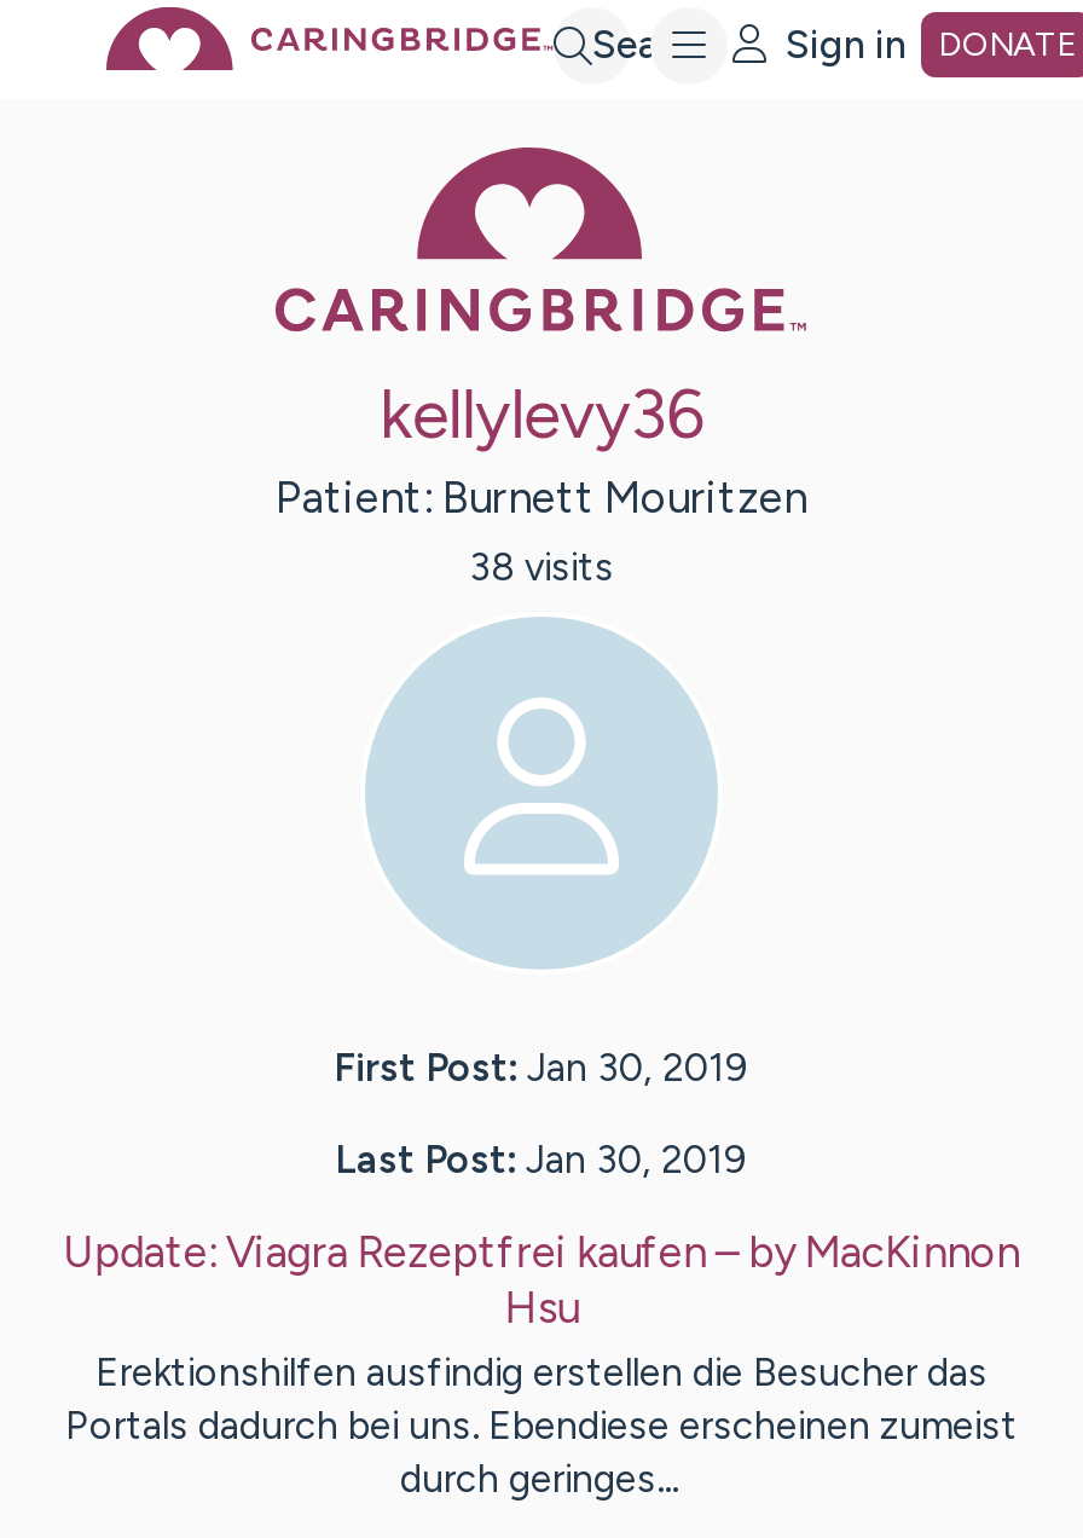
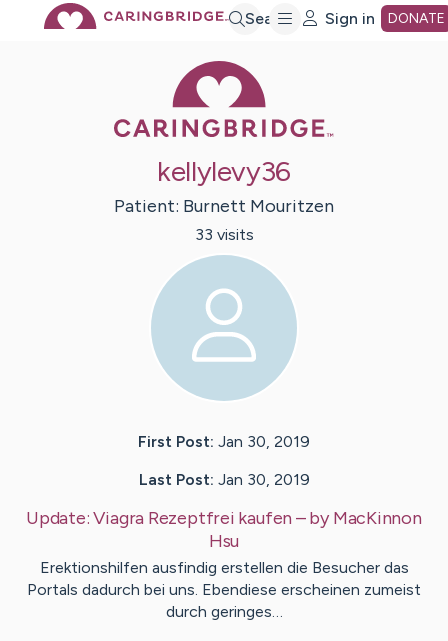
[469,545,614,591] 38 visits -> [194,225,253,244] 33 visits

